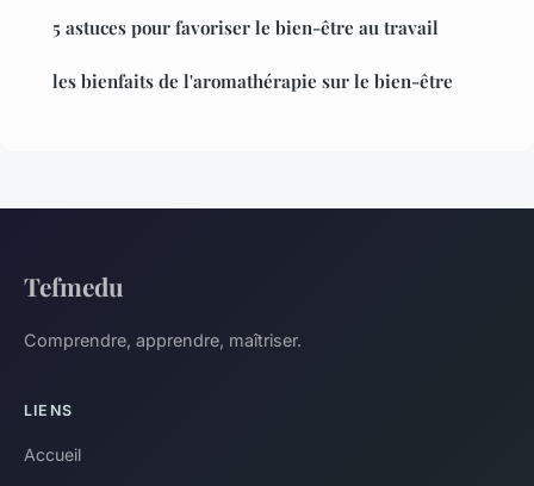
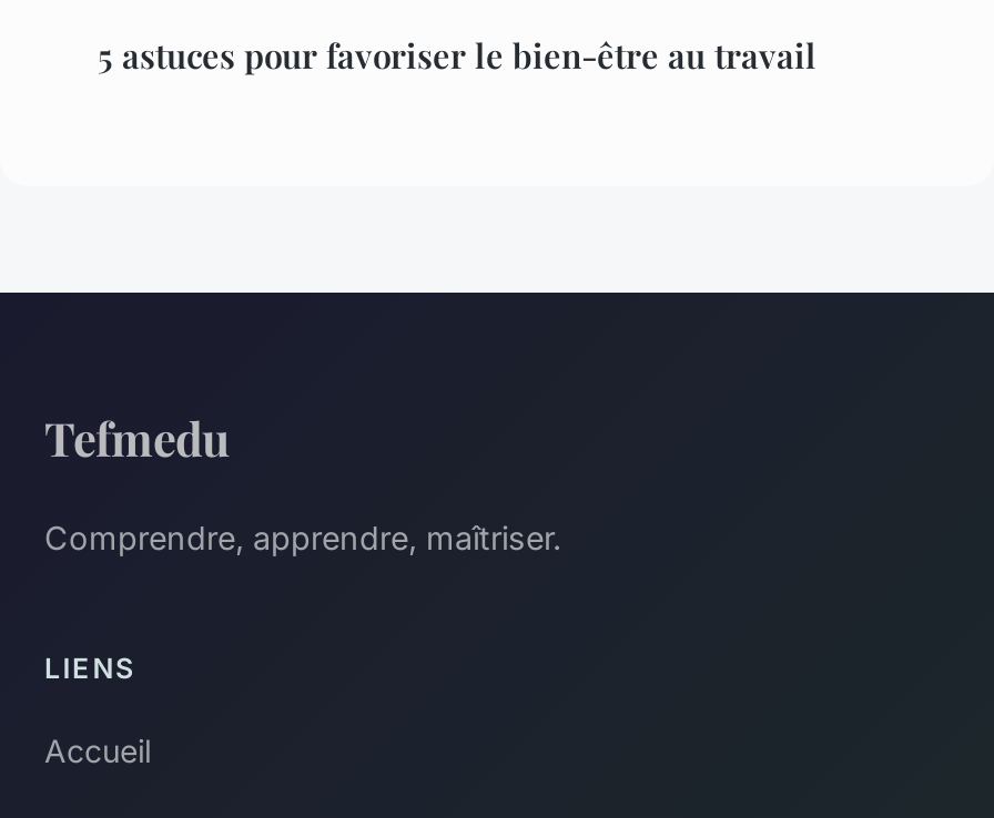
[52,69,453,93] les bienfaits de l'aromathérapie sur le bien-être -> none

